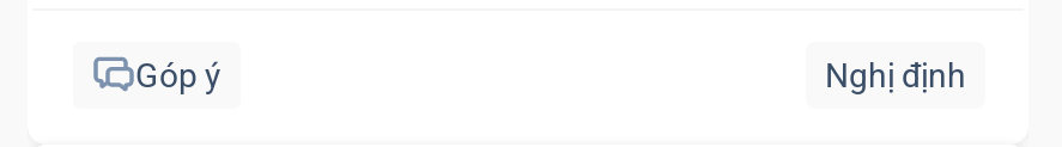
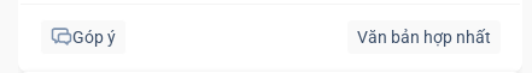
[825,57,966,96] Nghị định -> [357,28,491,47] Văn bản hợp nhất

